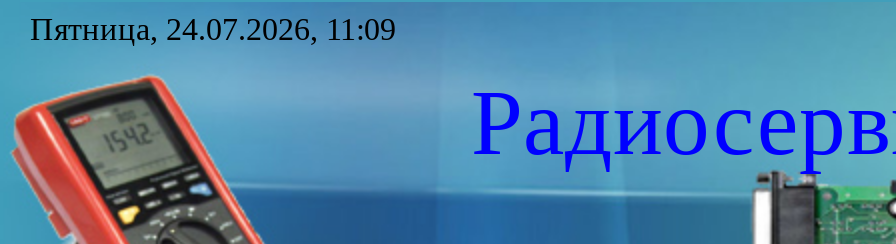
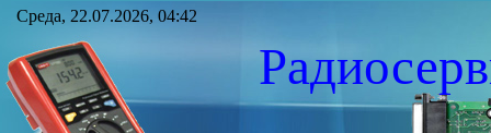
[30,12,396,46] Пятница, 24.07.2026, 11:09 -> [16,7,197,25] Среда, 22.07.2026, 04:42

